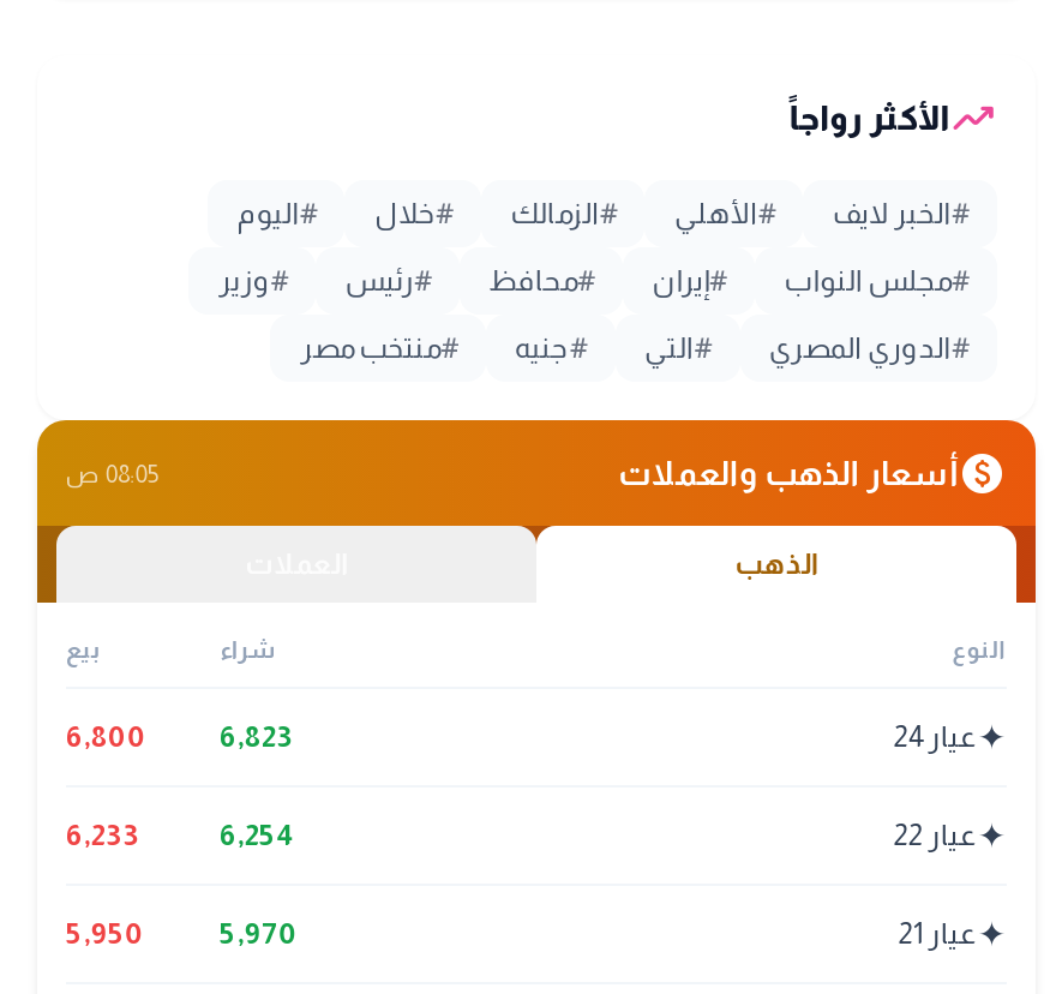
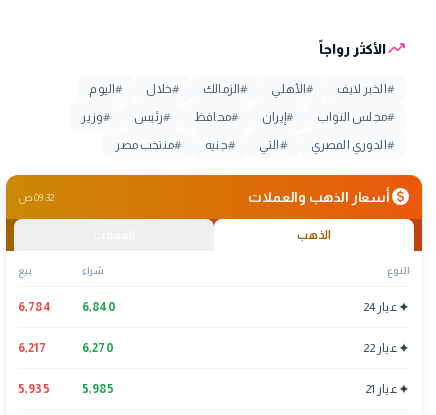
[105,460,160,486] 08:05 ص -> [34,191,54,202] 09:32 ص
[66,720,147,754] 6,800 -> [18,300,51,314] 6,784
[220,720,294,754] 6,823 -> [82,300,116,314] 6,840
[66,819,140,852] 6,233 -> [18,341,46,355] 6,217
[220,819,296,852] 6,254 -> [82,341,114,355] 6,270
[66,917,145,951] 5,950 -> [18,382,50,396] 5,935
[220,917,298,951] 5,970 -> [82,382,114,396] 5,985

